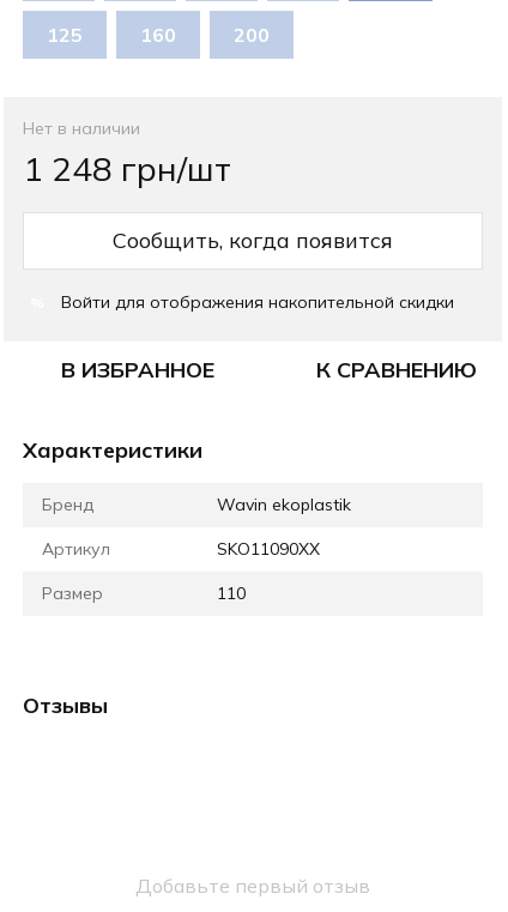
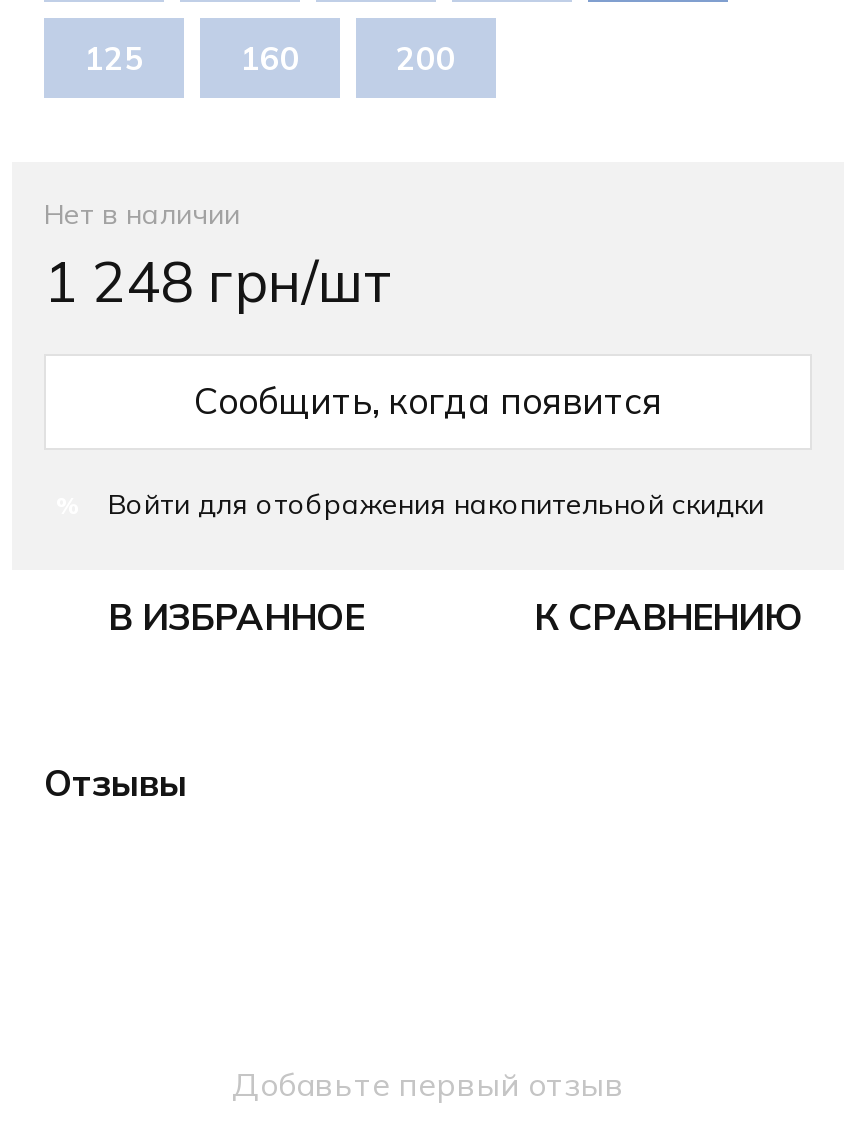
[23,436,351,604] Характеристики | Бренд | Wavin ekoplastik | Артикул | SKO11090XX | Размер | 110 -> none

